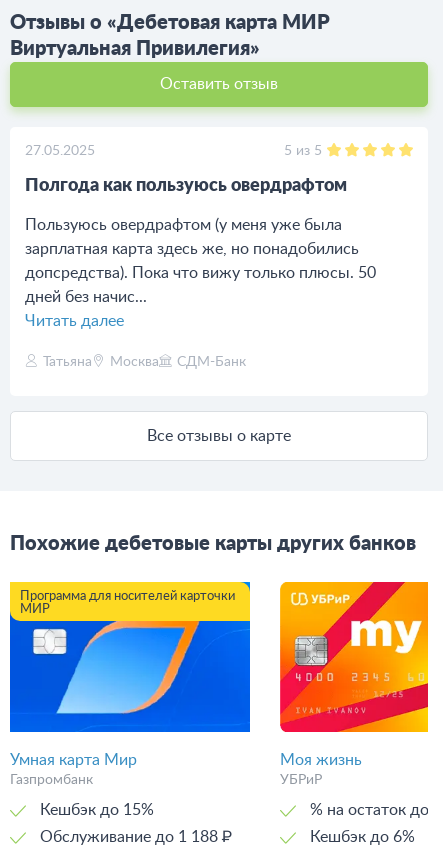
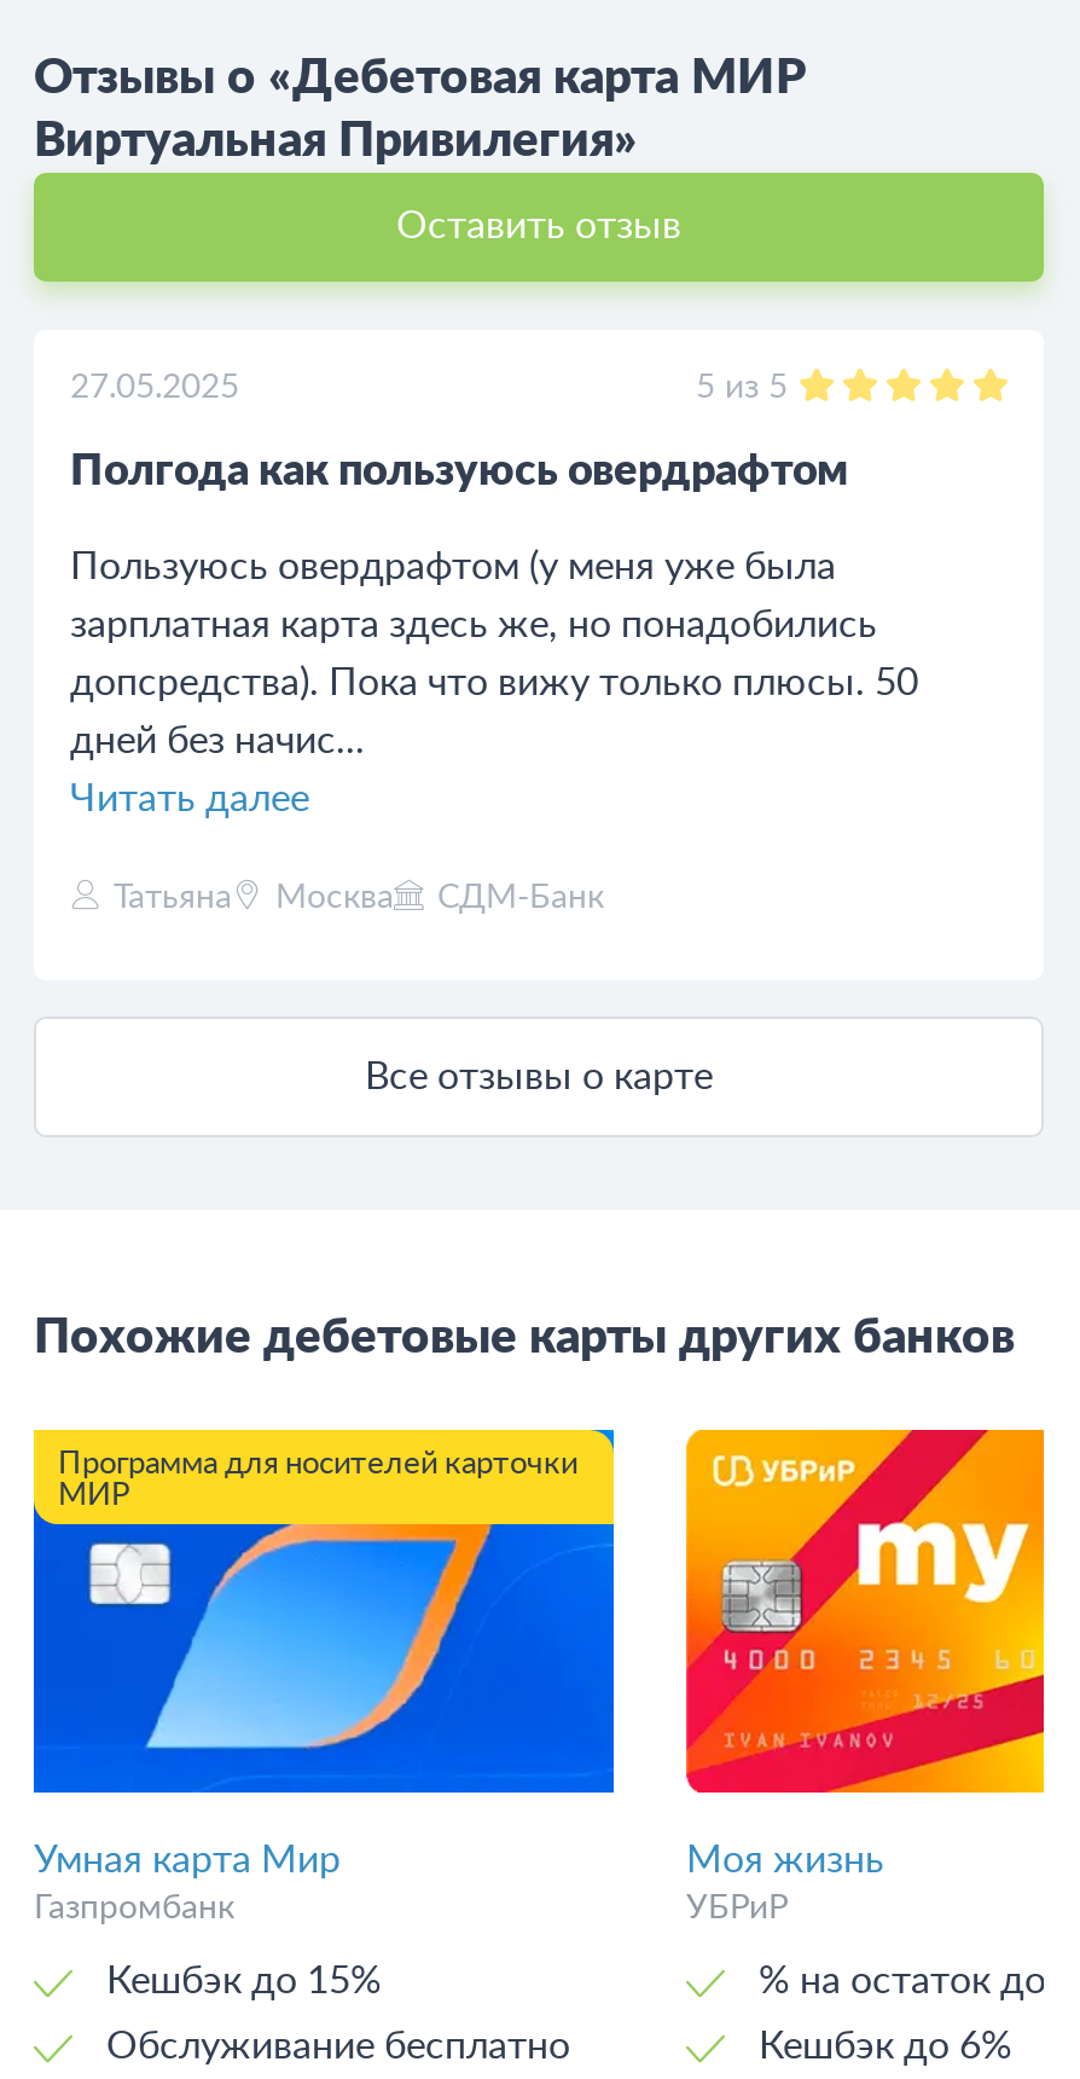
[40,829,232,845] Обслуживание до 1 188 ₽ -> [106,2027,570,2066] Обслуживание бесплатно

